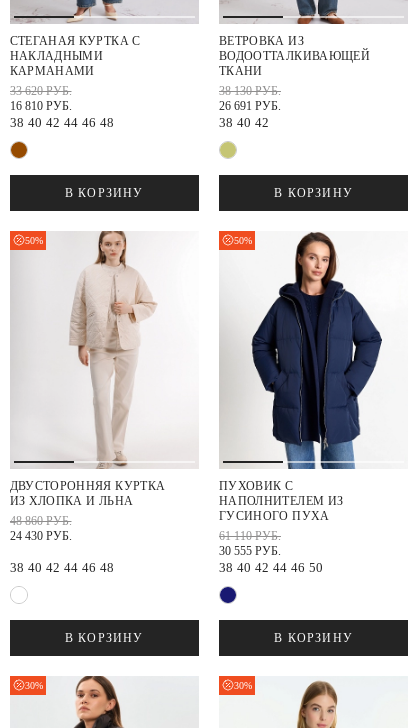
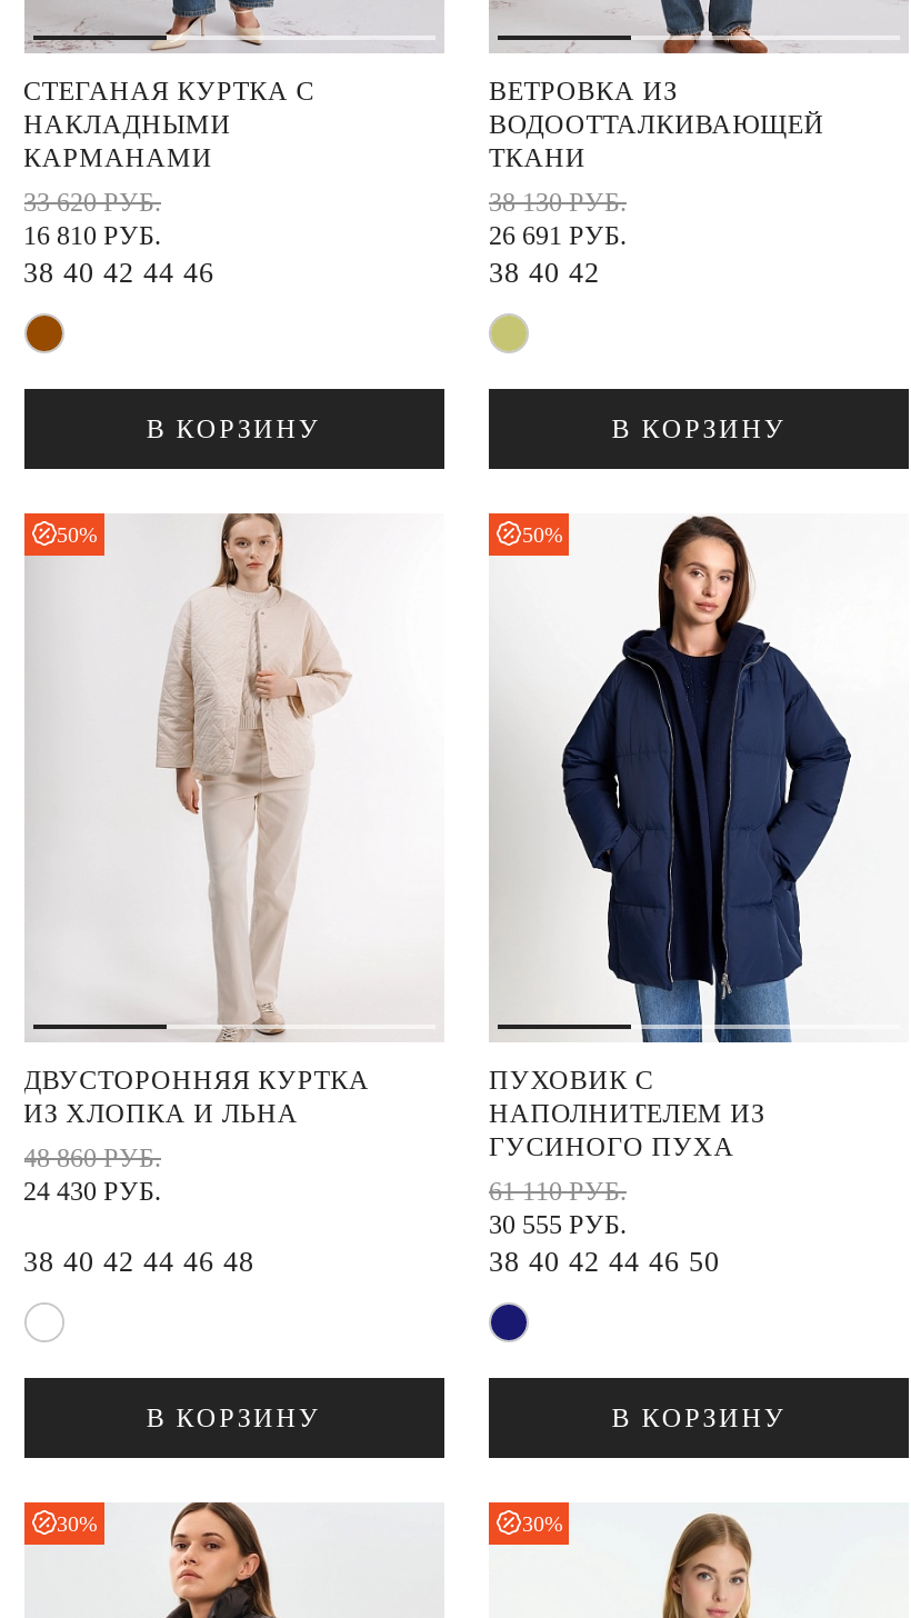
[9,115,113,130] 38 40 42 44 46 48 -> [23,256,214,289] 38 40 42 44 46

